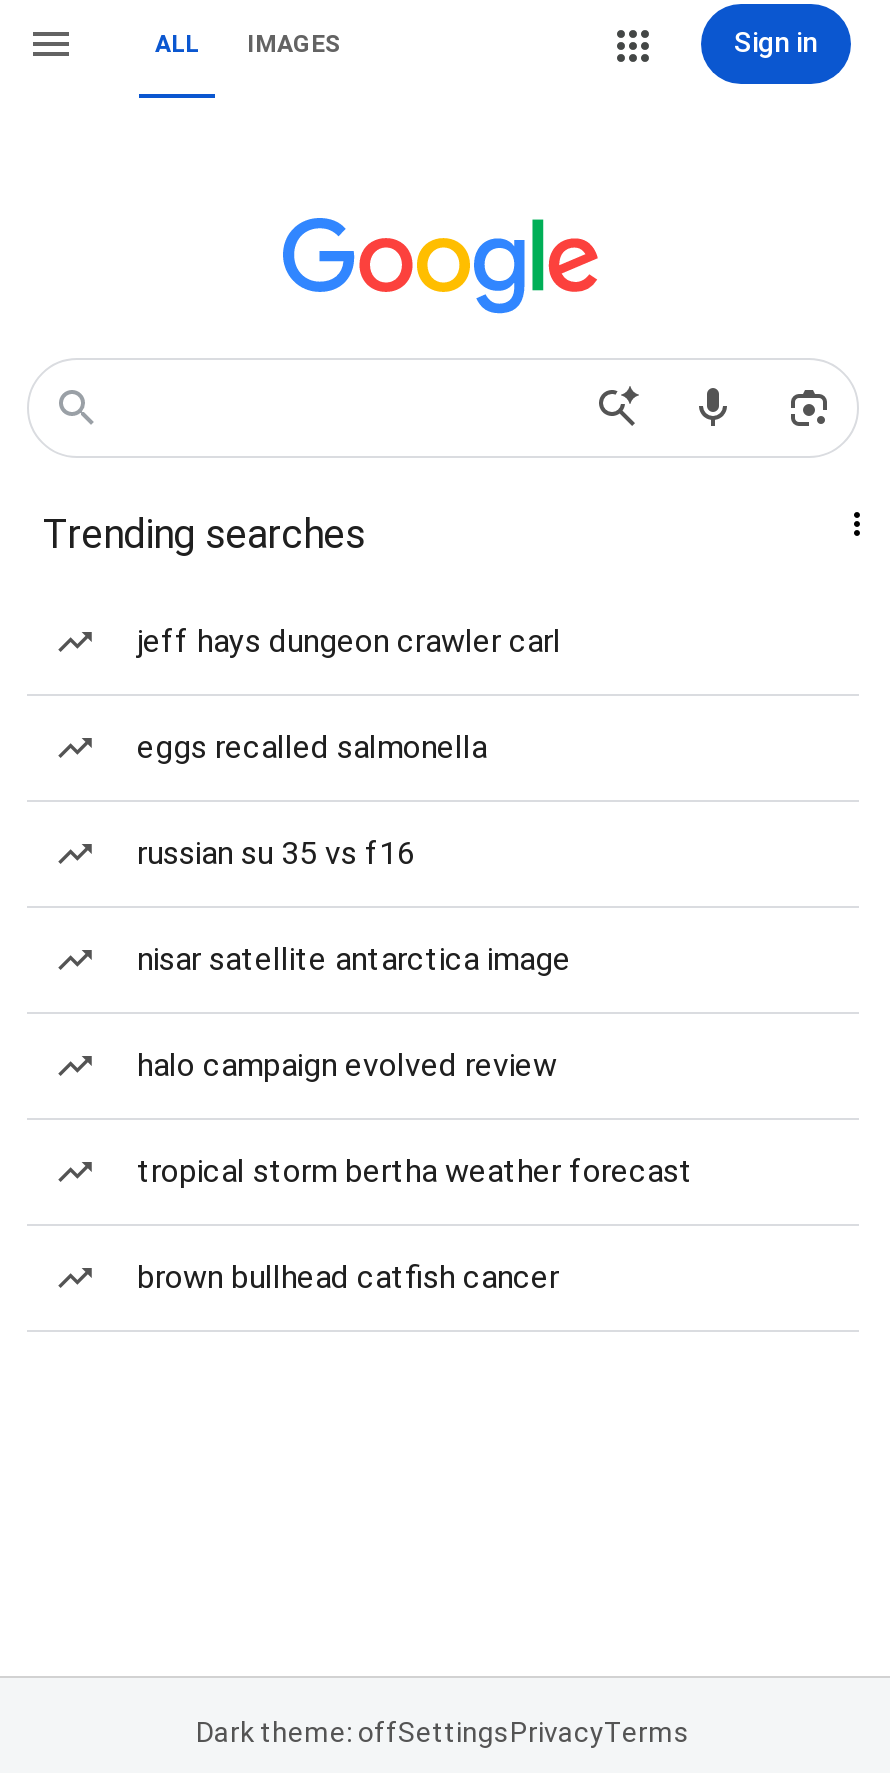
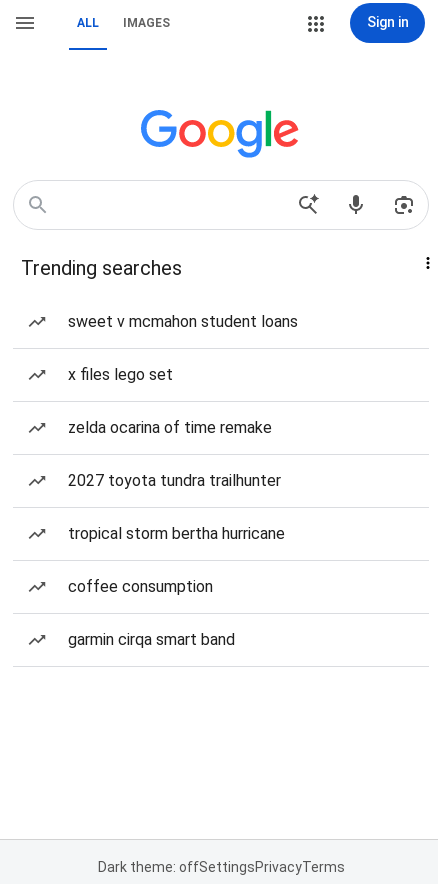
[137,622,561,660] jeff hays dungeon crawler carl -> [68,312,298,331] sweet v mcmahon student loans
[137,728,487,766] eggs recalled salmonella -> [68,365,173,384] x files lego set
[137,834,415,872] russian su 35 vs f16 -> [68,418,272,437] zelda ocarina of time remake
[137,940,571,978] nisar satellite antarctica image -> [68,471,281,490] 2027 toyota tundra trailhunter
[137,1046,557,1084] halo campaign evolved review -> [68,524,285,543] tropical storm bertha hurricane
[137,1152,693,1190] tropical storm bertha weather forecast -> [68,577,213,596] coffee consumption
[137,1258,559,1296] brown bullhead catfish cancer -> [68,630,235,649] garmin cirqa smart band

